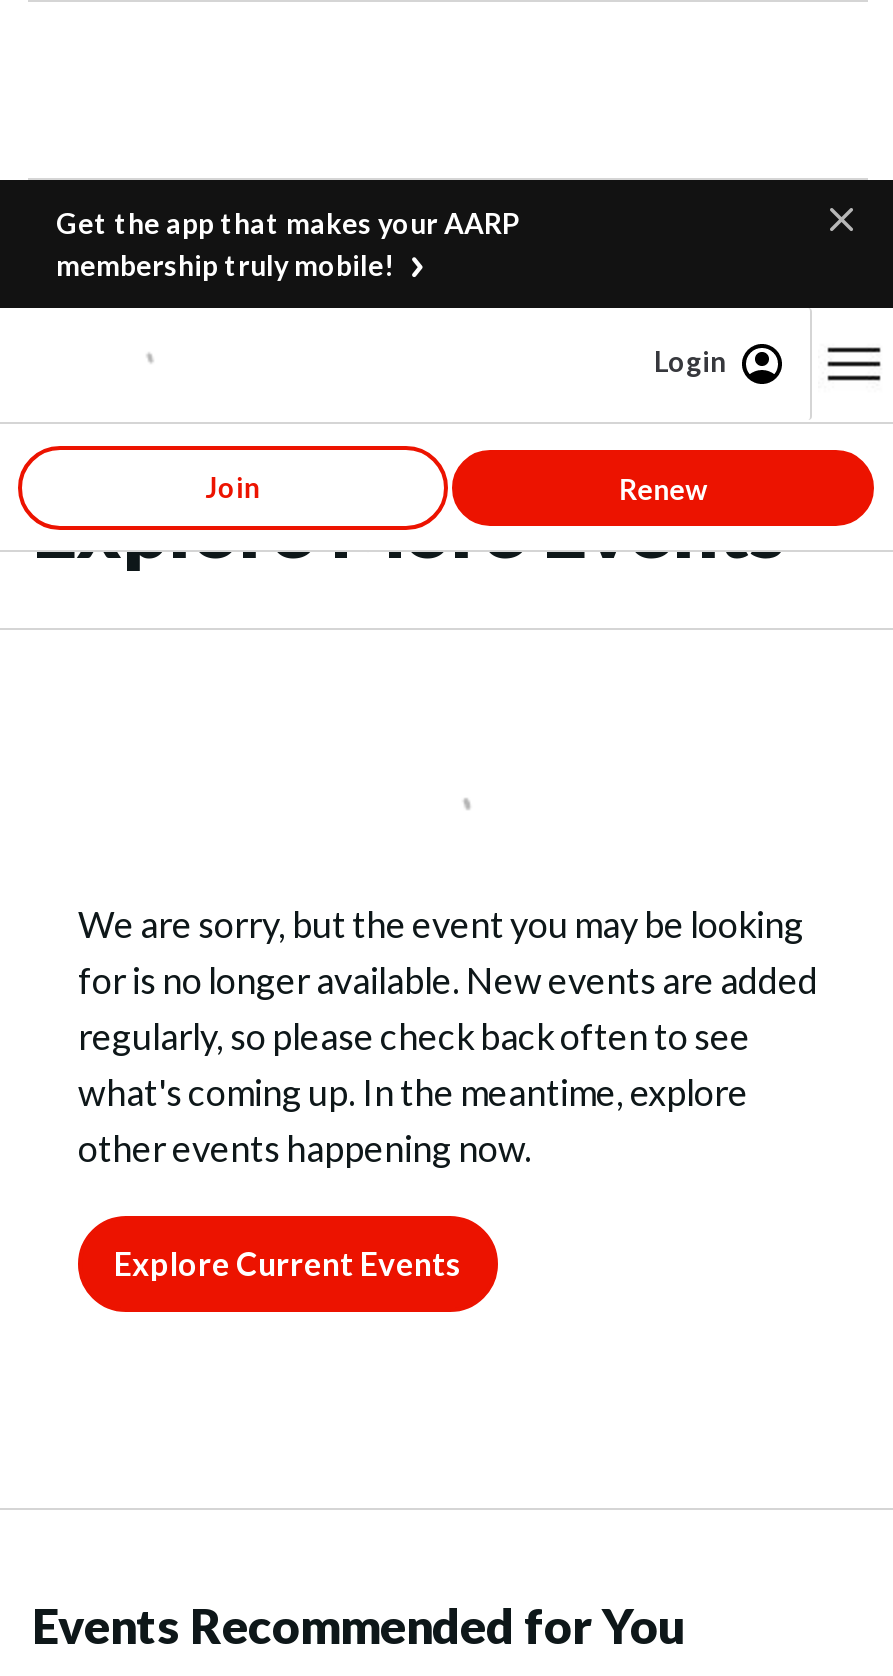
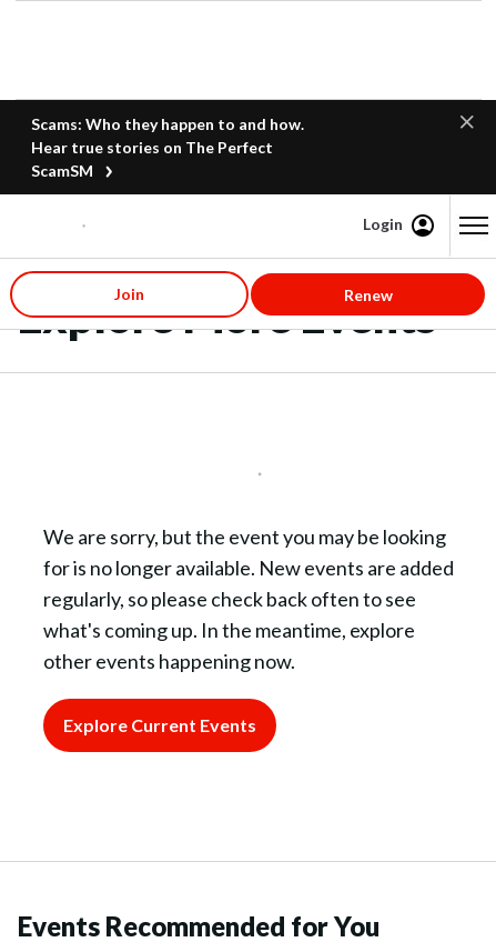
[56,206,520,282] Get the app that makes your AARP | membership truly mobile! -> [31,114,304,180] Scams: Who they happen to and how. | Hear true stories on The Perfect | ScamSM

